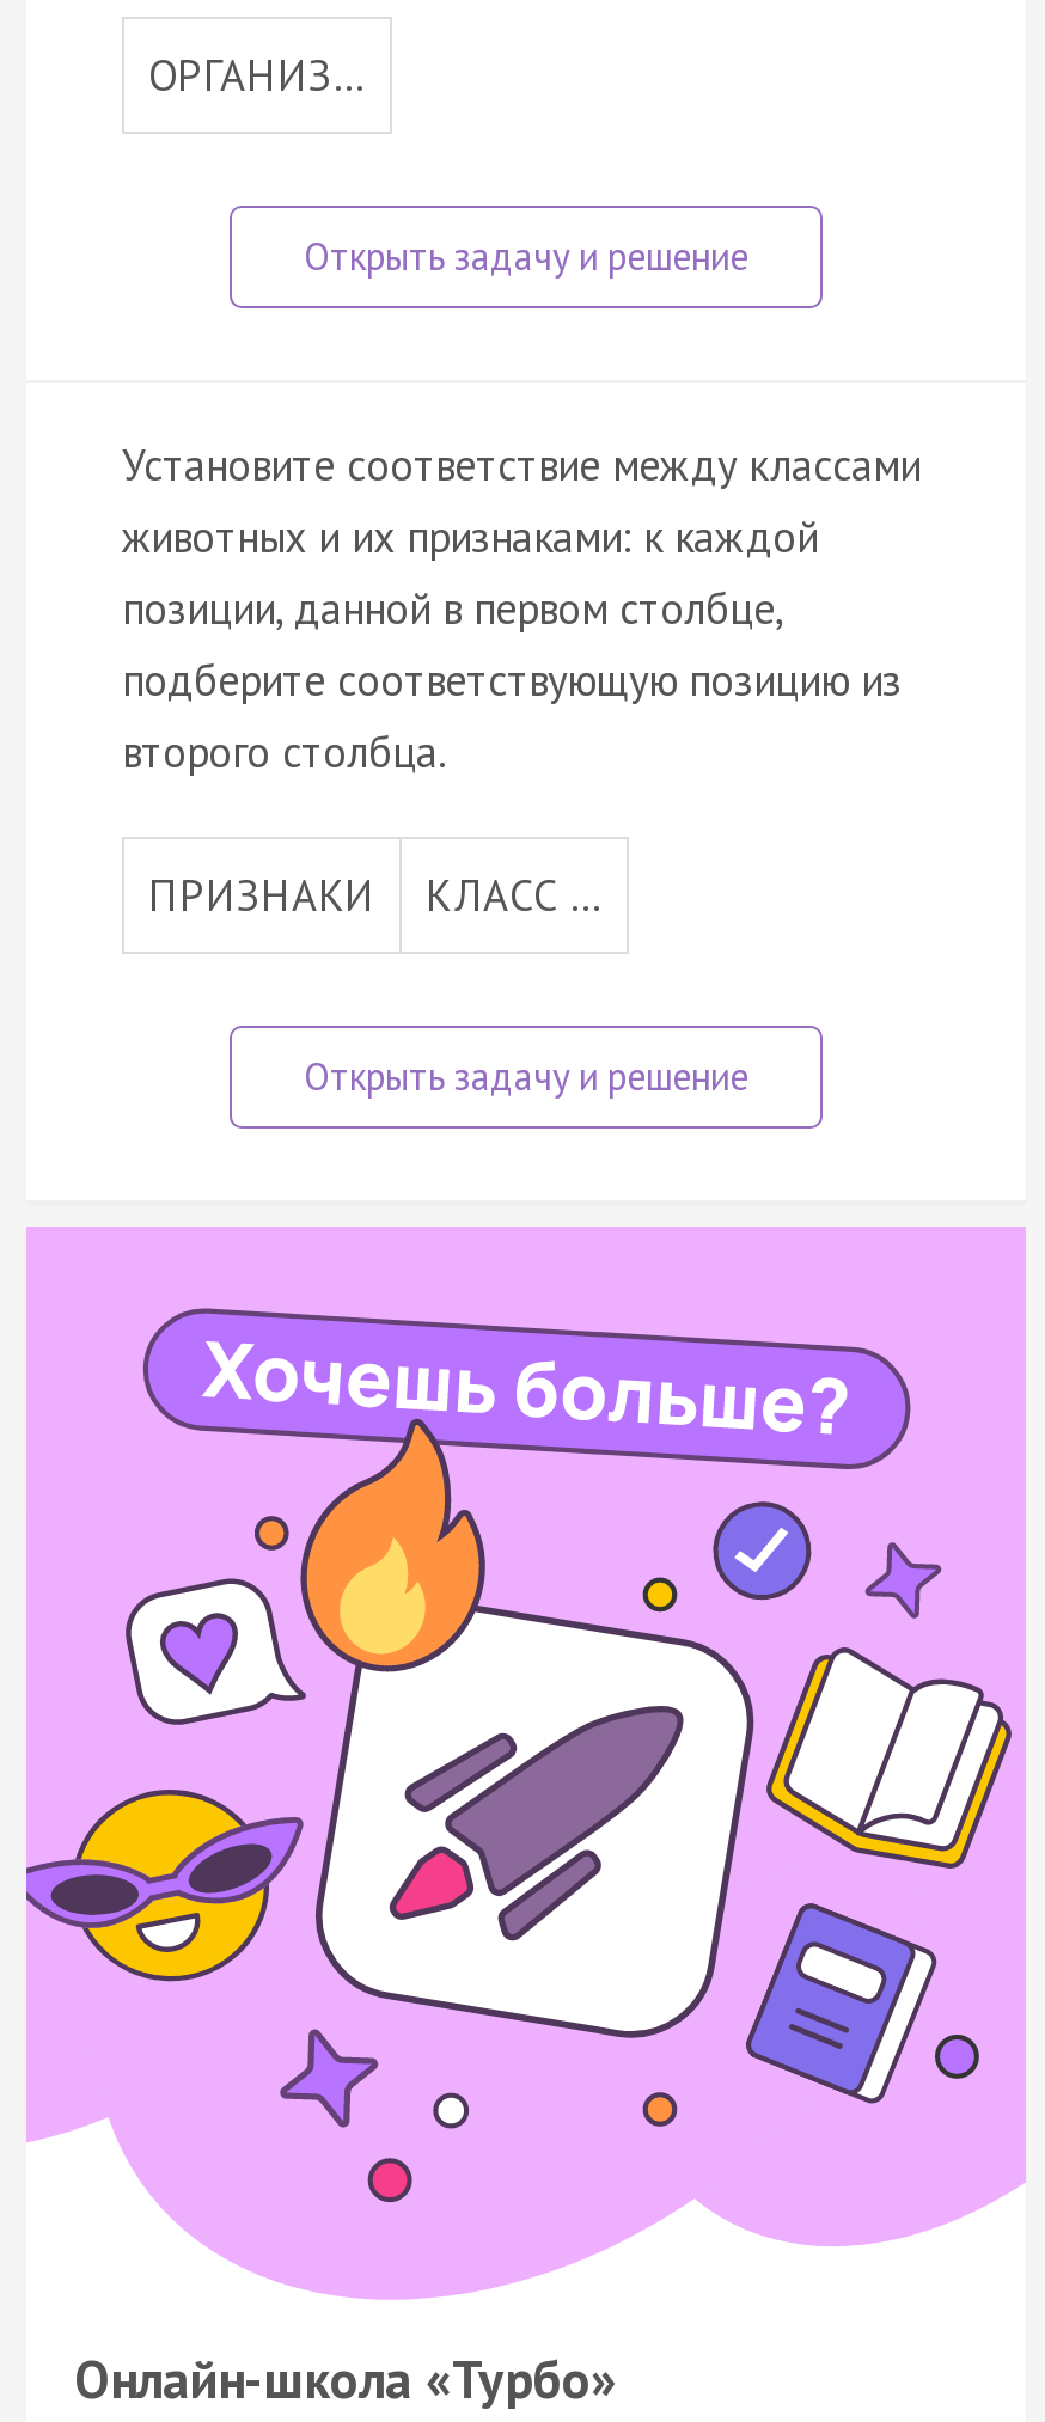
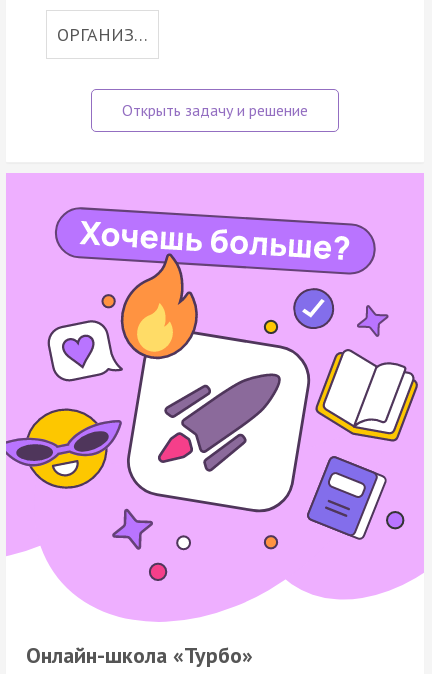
[122,437,921,922] Установите соответствие между классами | животных и их признаками: к каждой | позиции, данной в первом столбце, | подберите соответствующую позицию из | второго столбца. | ПРИЗНАКИ | КЛАСС … -> none

